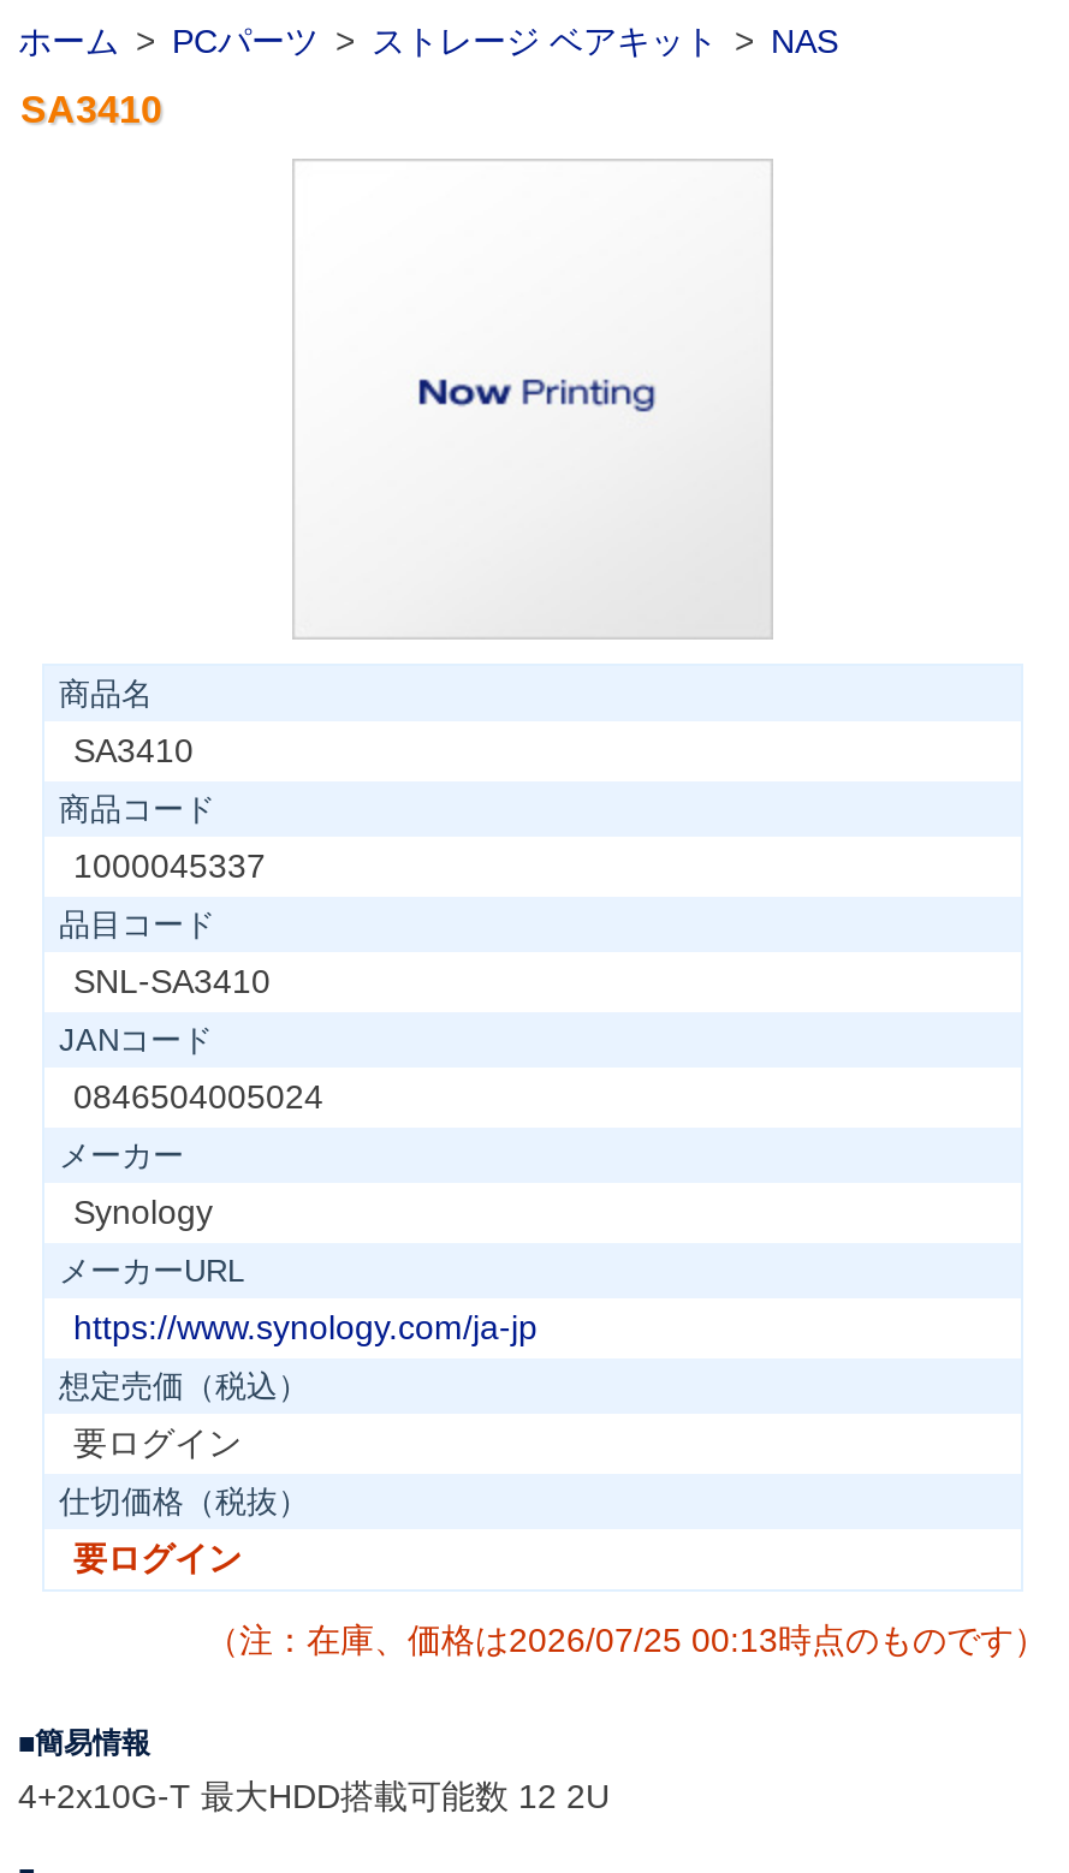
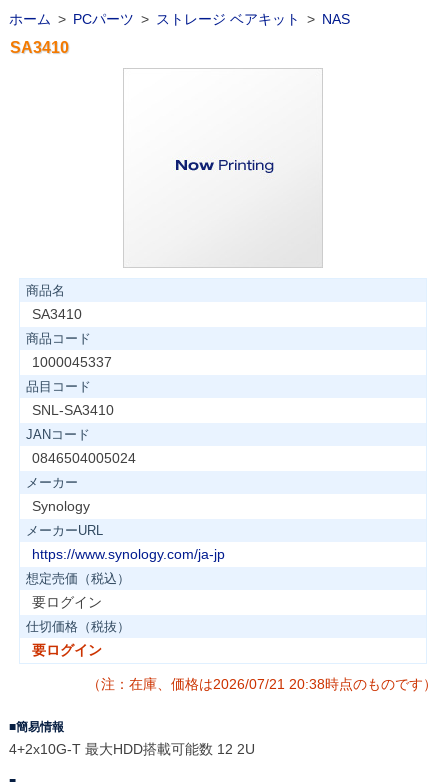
[206,1621,1047,1659] （注：在庫、価格は2026/07/25 00:13時点のものです） -> [87,676,437,692] （注：在庫、価格は2026/07/21 20:38時点のものです）

